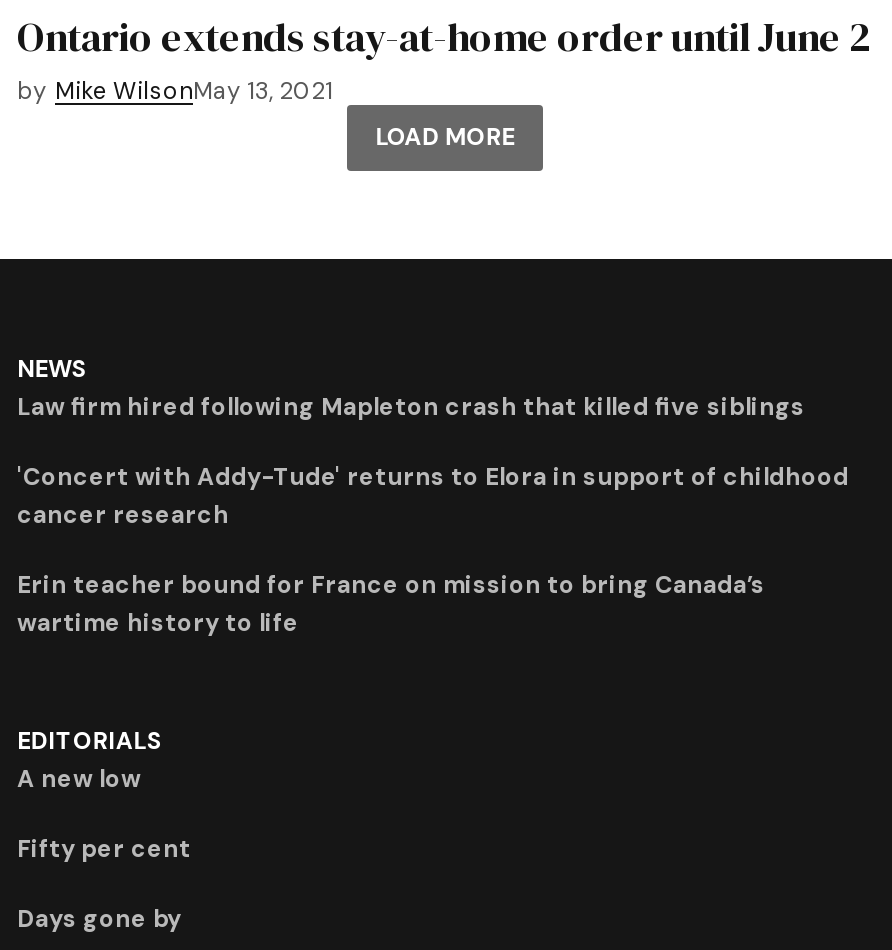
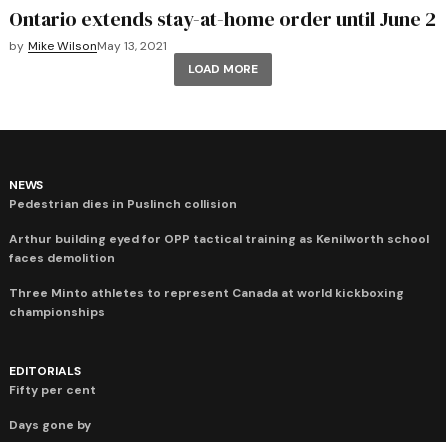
[17,391,805,423] Law firm hired following Mapleton crash that killed five siblings -> [9,196,237,212] Pedestrian dies in Puslinch collision
[17,461,849,531] 'Concert with Addy-Tude' returns to Elora in support of childhood | cancer research -> [9,231,429,266] Arthur building eyed for OPP tactical training as Kenilworth school | faces demolition
[17,569,765,639] Erin teacher bound for France on mission to bring Canada’s | wartime history to life -> [9,285,404,320] Three Minto athletes to represent Canada at world kickboxing | championships
[17,763,141,795] A new low -> none

